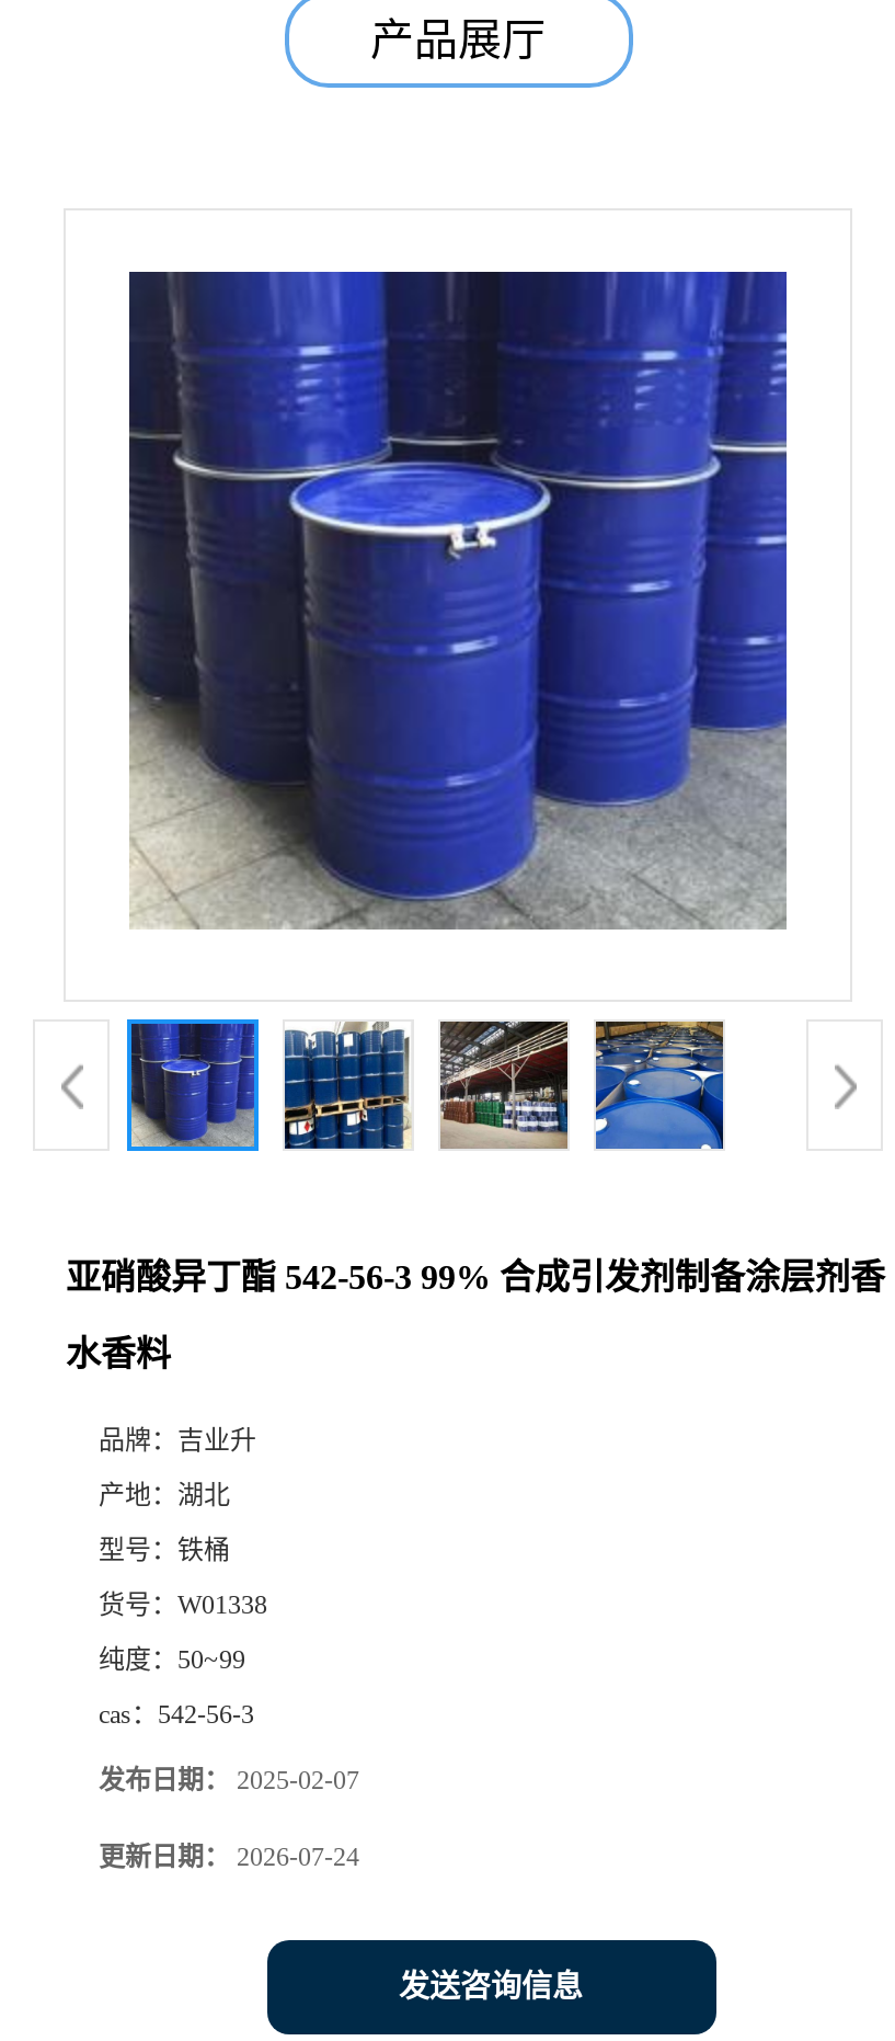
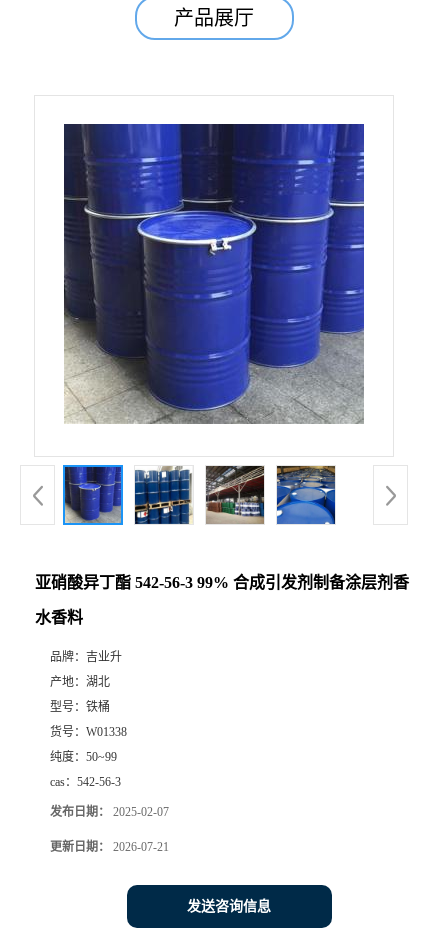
[99,1842,359,1873] 更新日期：2026-07-24 -> [50,840,169,854] 更新日期：2026-07-21

